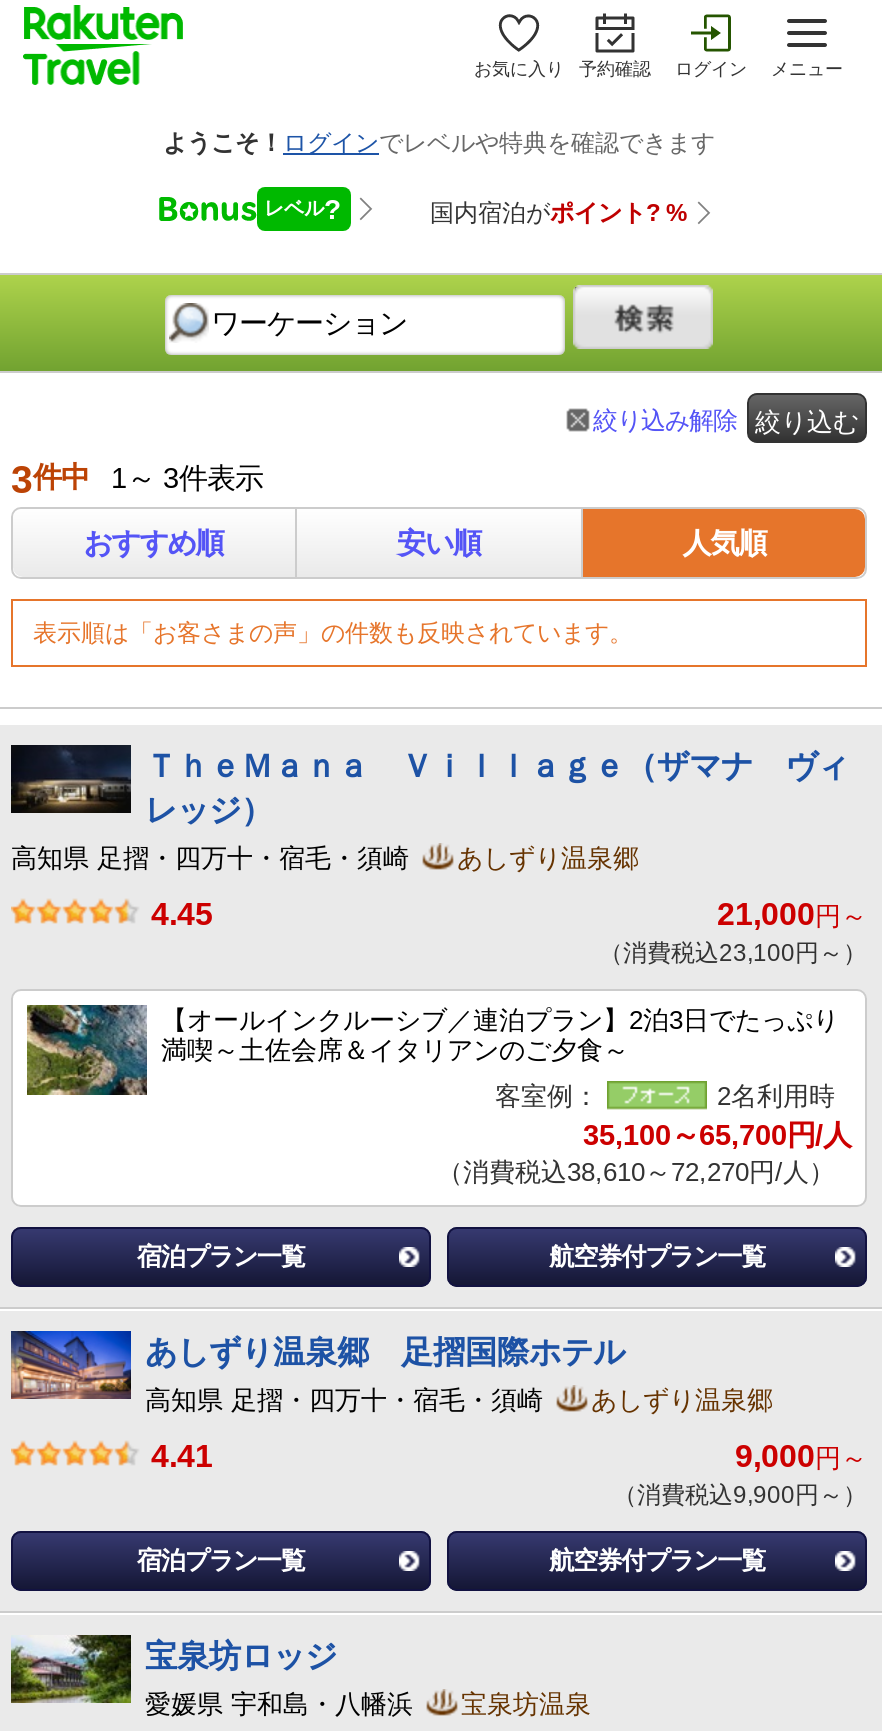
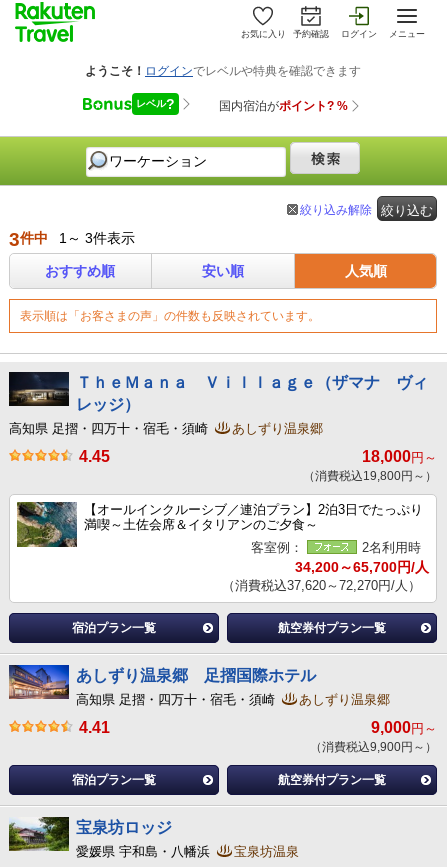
[717,897,867,931] 21,000円～ -> [362,448,437,465] 18,000円～
[599,939,867,967] （消費税込23,100円～） -> [303,469,437,483] （消費税込19,800円～）
[583,1119,851,1151] 35,100～65,700円/人 -> [295,559,429,575] 34,200～65,700円/人
[437,1157,835,1187] （消費税込38,610～72,270円/人） -> [222,578,421,593] （消費税込37,620～72,270円/人）

